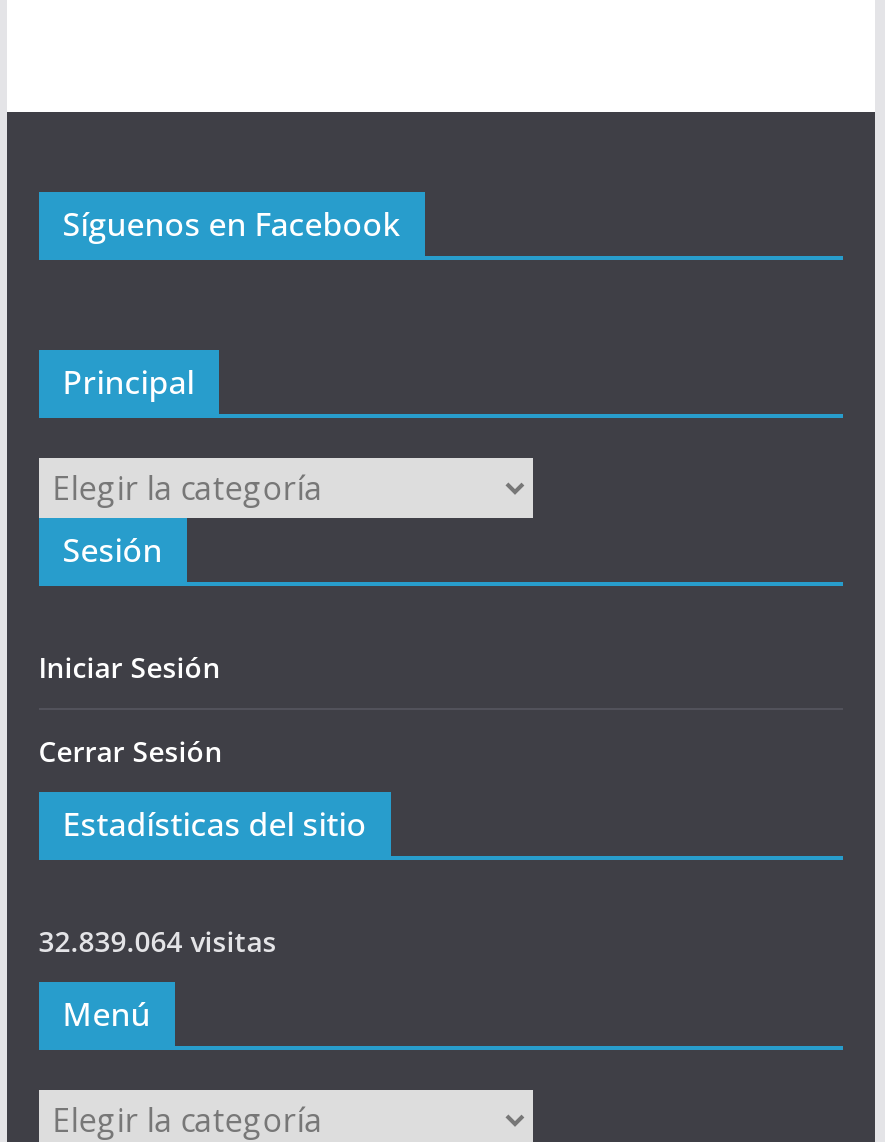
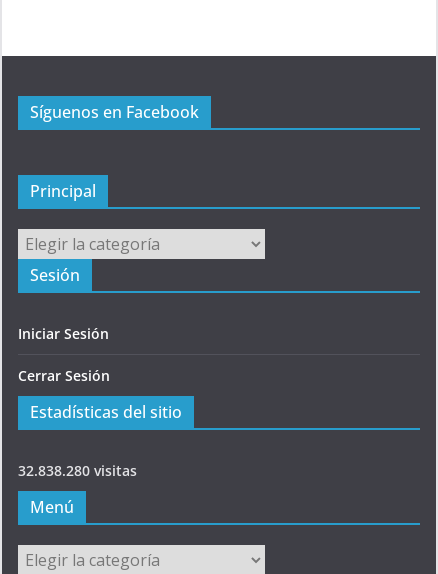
[38,922,276,960] 32.839.064 visitas -> [18,461,137,480] 32.838.280 visitas

